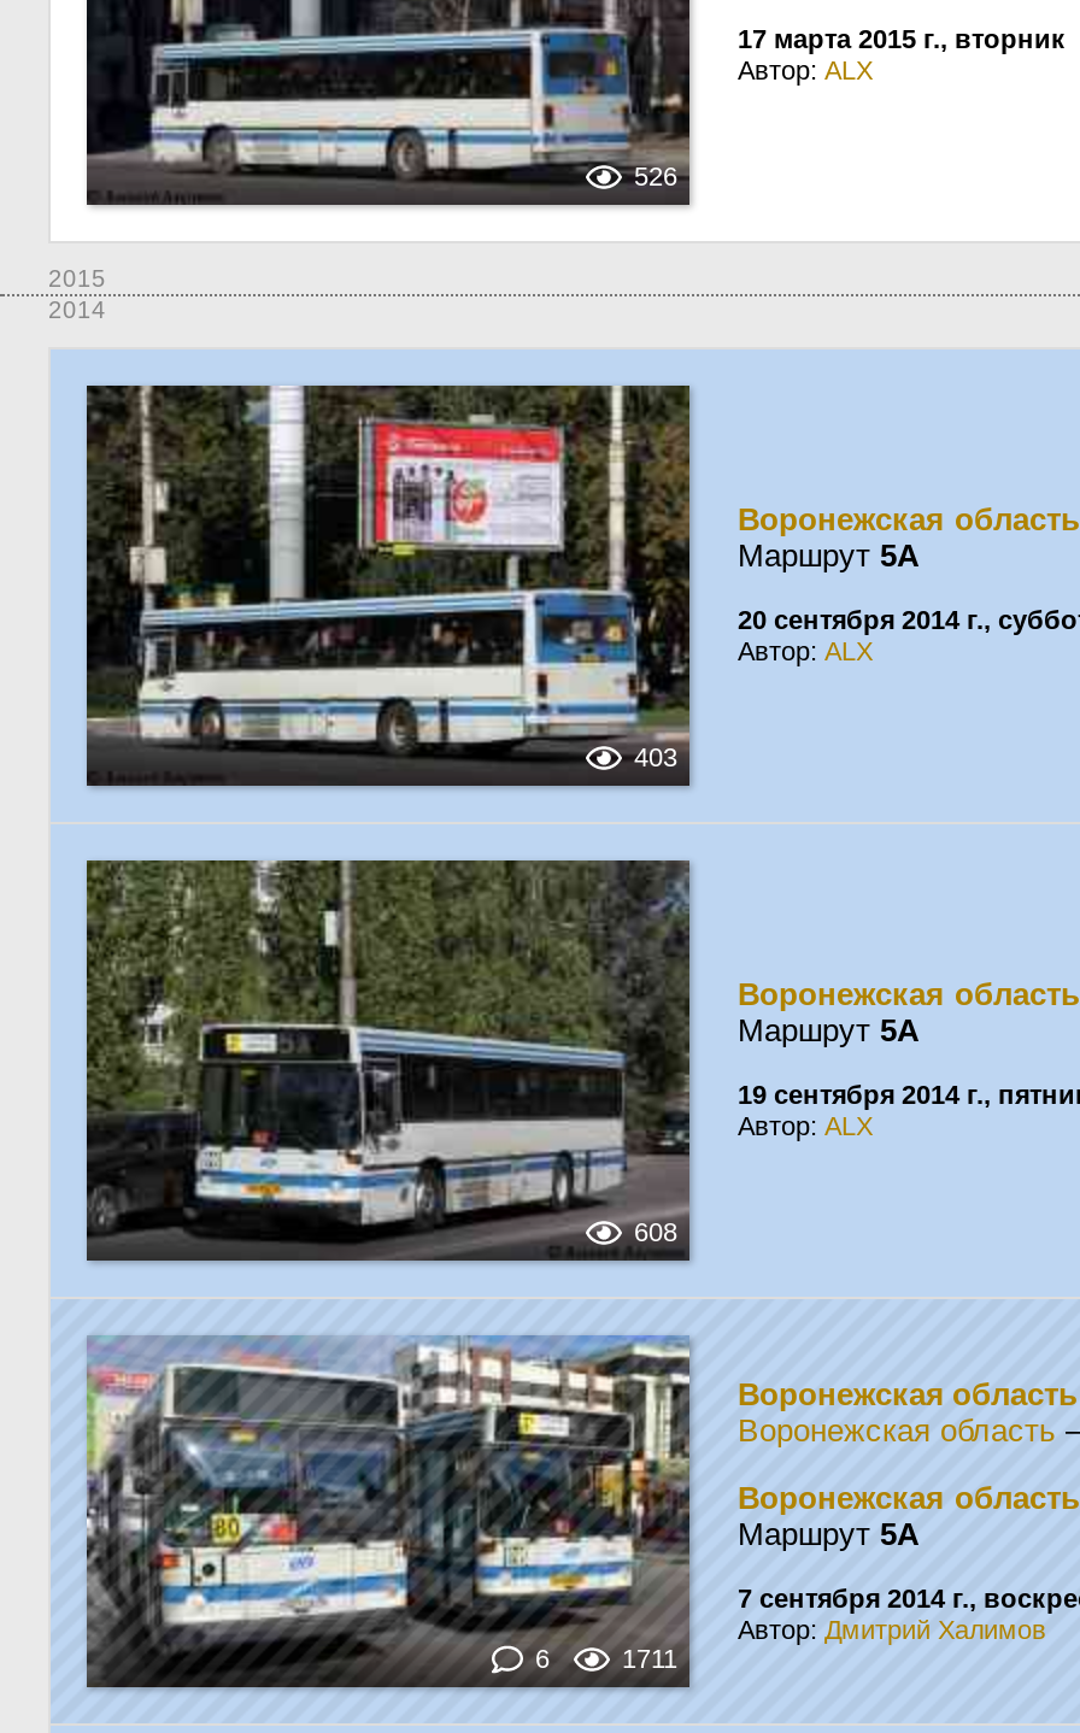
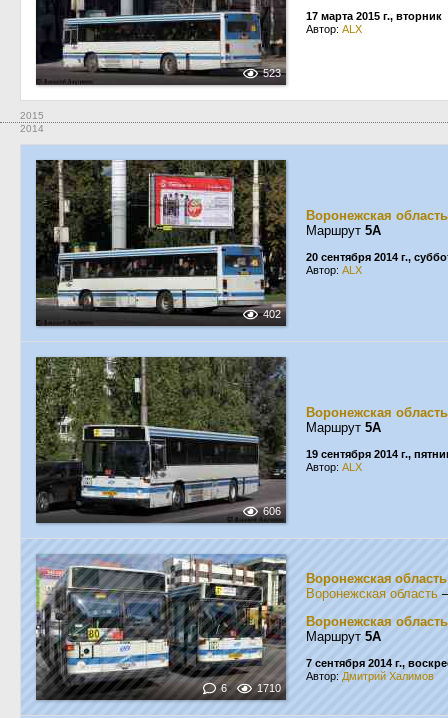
[634,161,677,190] 526 -> [263,67,281,79] 523
[634,742,677,771] 403 -> [263,308,281,320] 402
[634,1217,677,1246] 608 -> [263,505,281,517] 606
[622,1644,677,1673] 1711 -> [257,682,281,694] 1710

